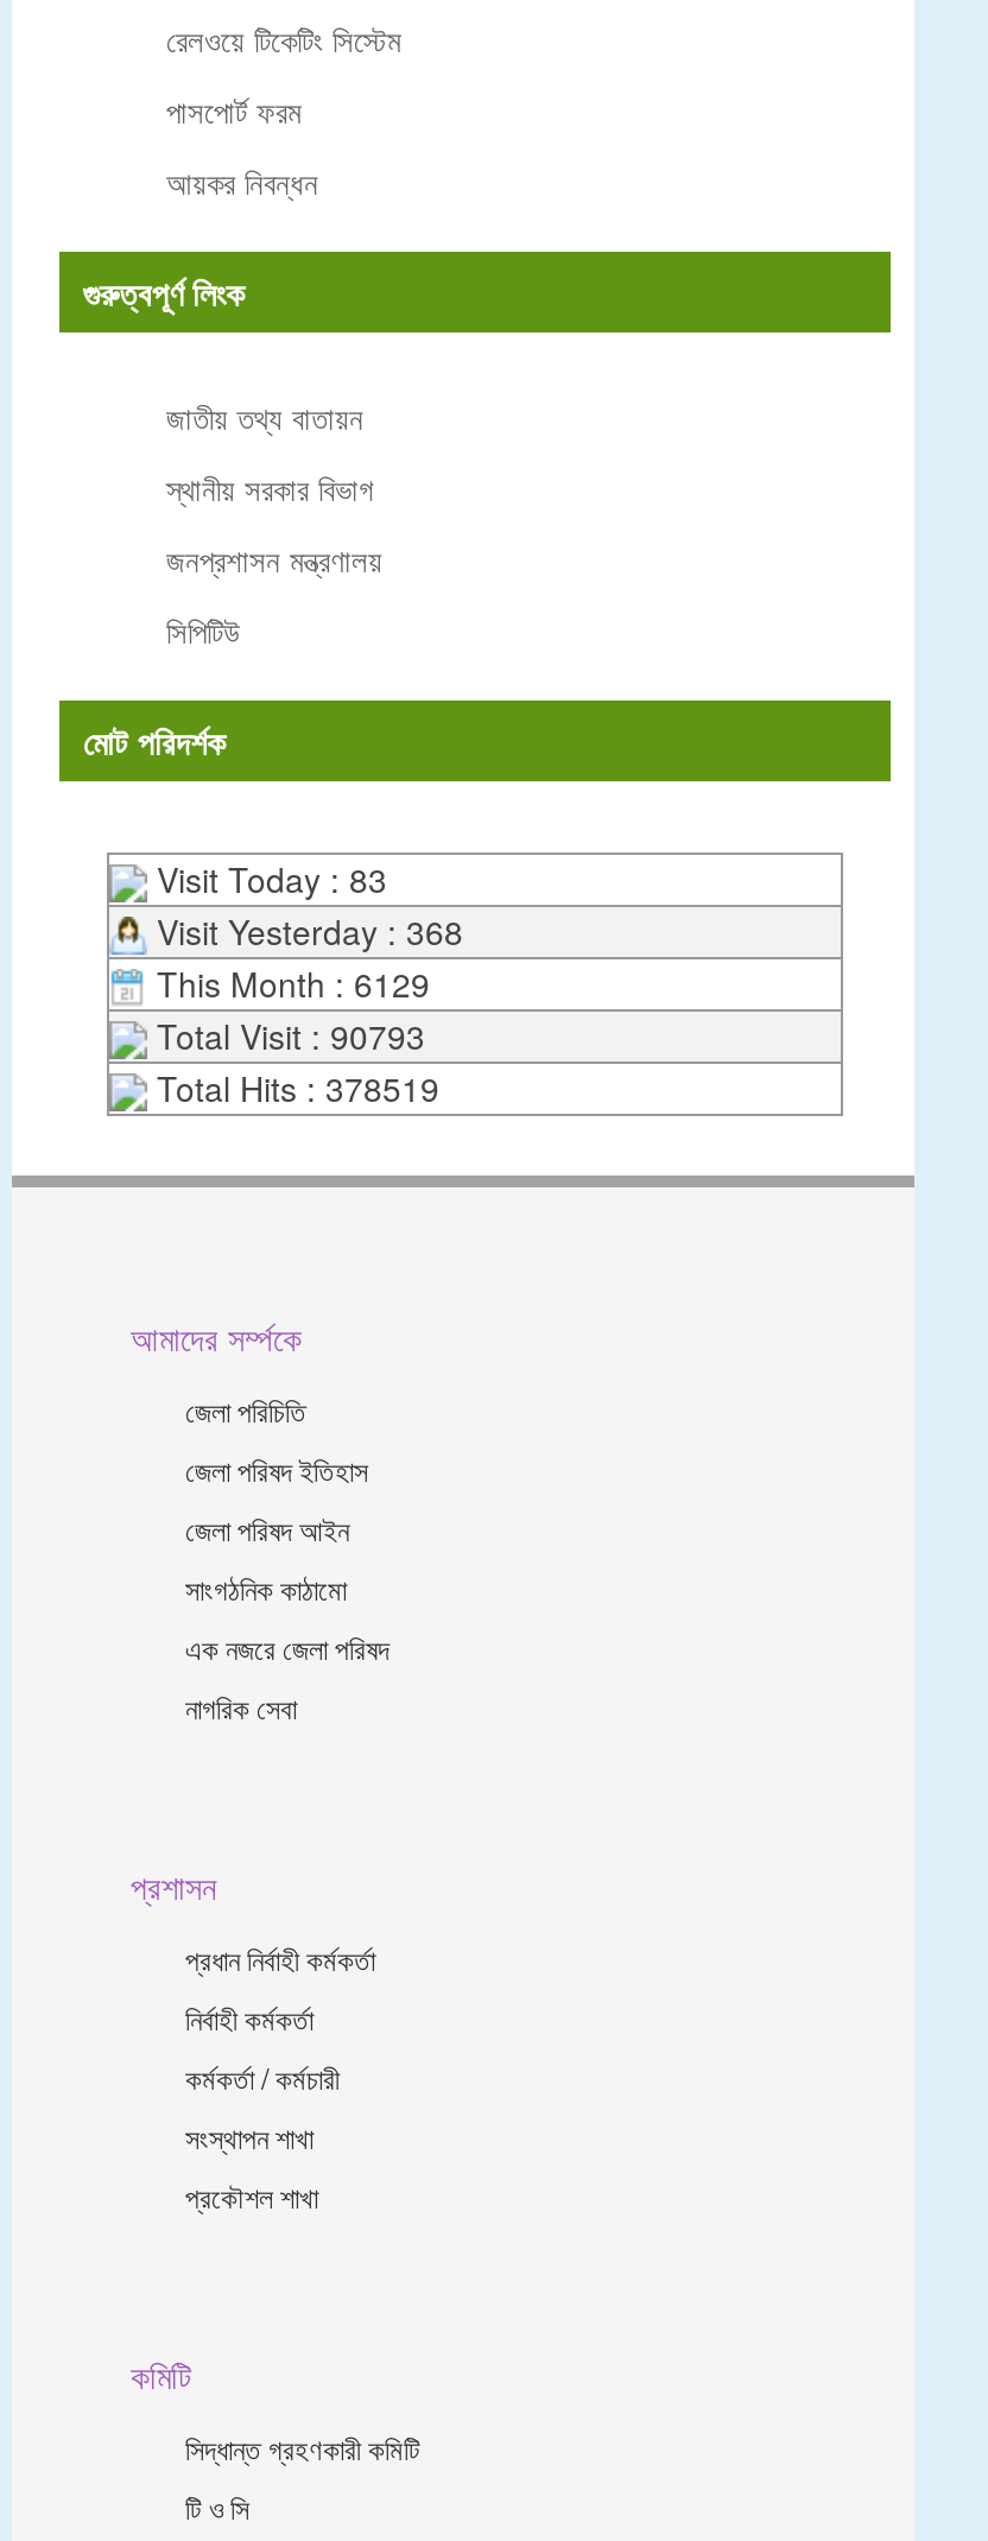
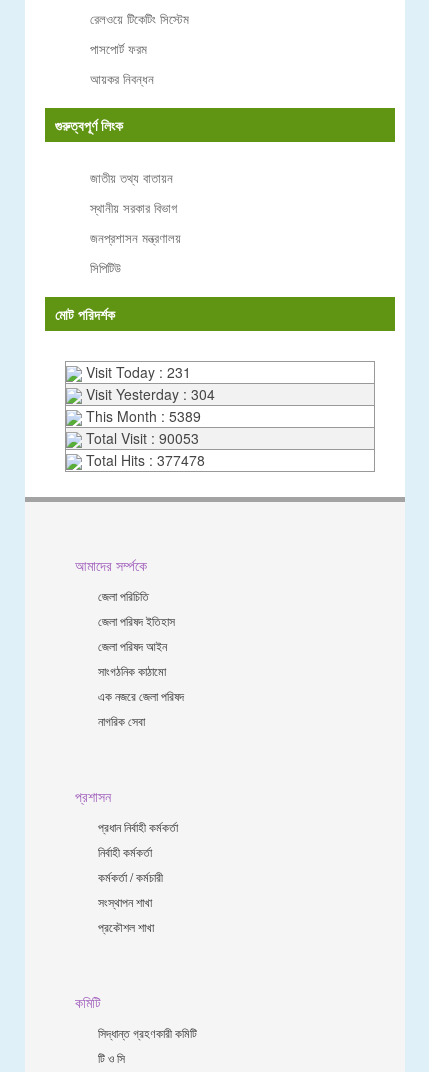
[147,854,387,902] Visit Today : 83 -> [82,362,191,382] Visit Today : 231
[147,906,463,954] Visit Yesterday : 368 -> [82,384,215,404] Visit Yesterday : 304
[147,959,430,1006] This Month : 6129 -> [82,406,201,426] This Month : 5389
[147,1011,425,1058] Total Visit : 90793 -> [82,428,199,448] Total Visit : 90053
[147,1063,439,1111] Total Hits : 378519 -> [82,450,205,470] Total Hits : 377478

